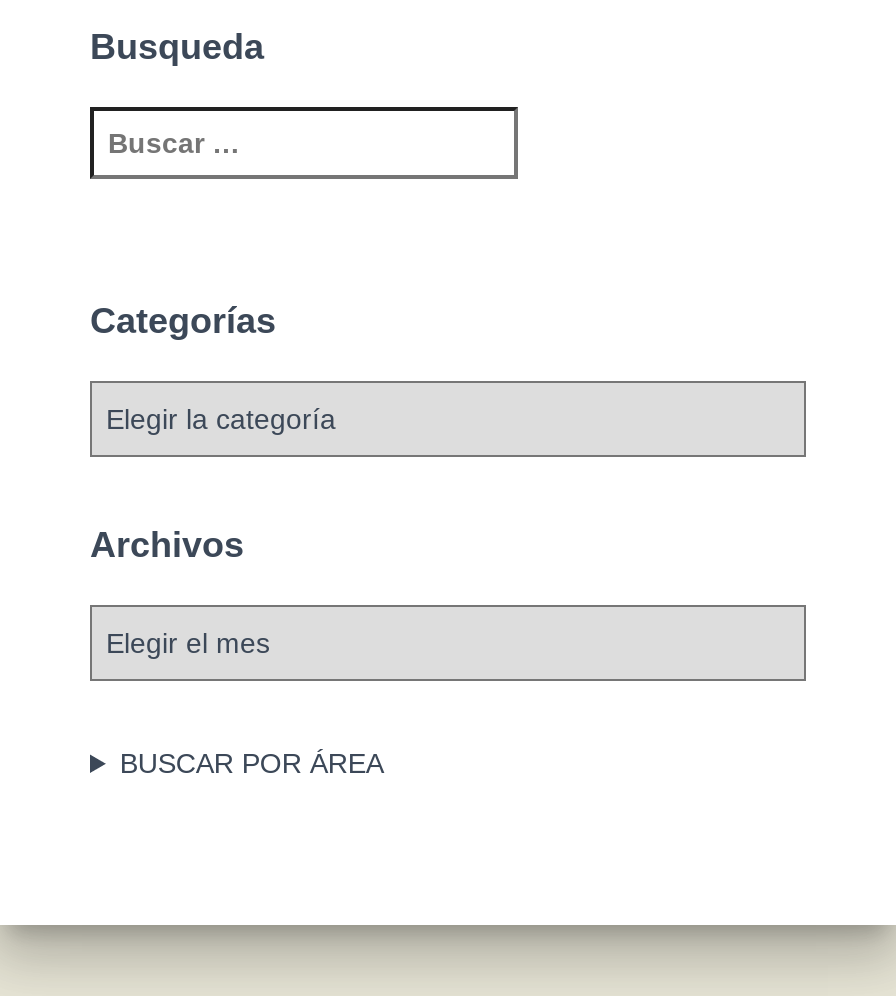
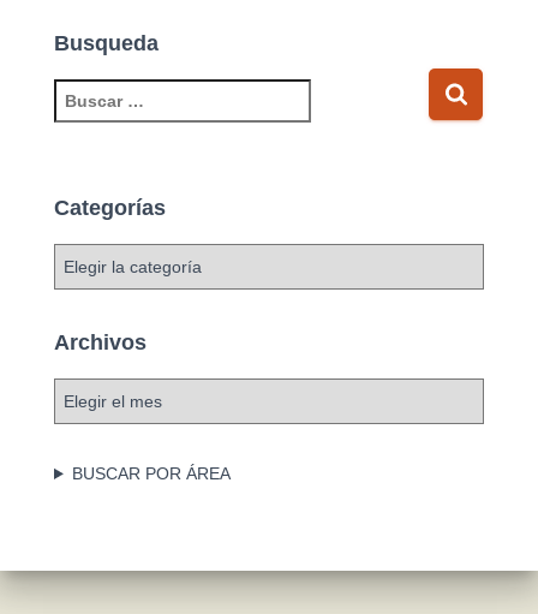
none -> [426,66,485,124] [image]

